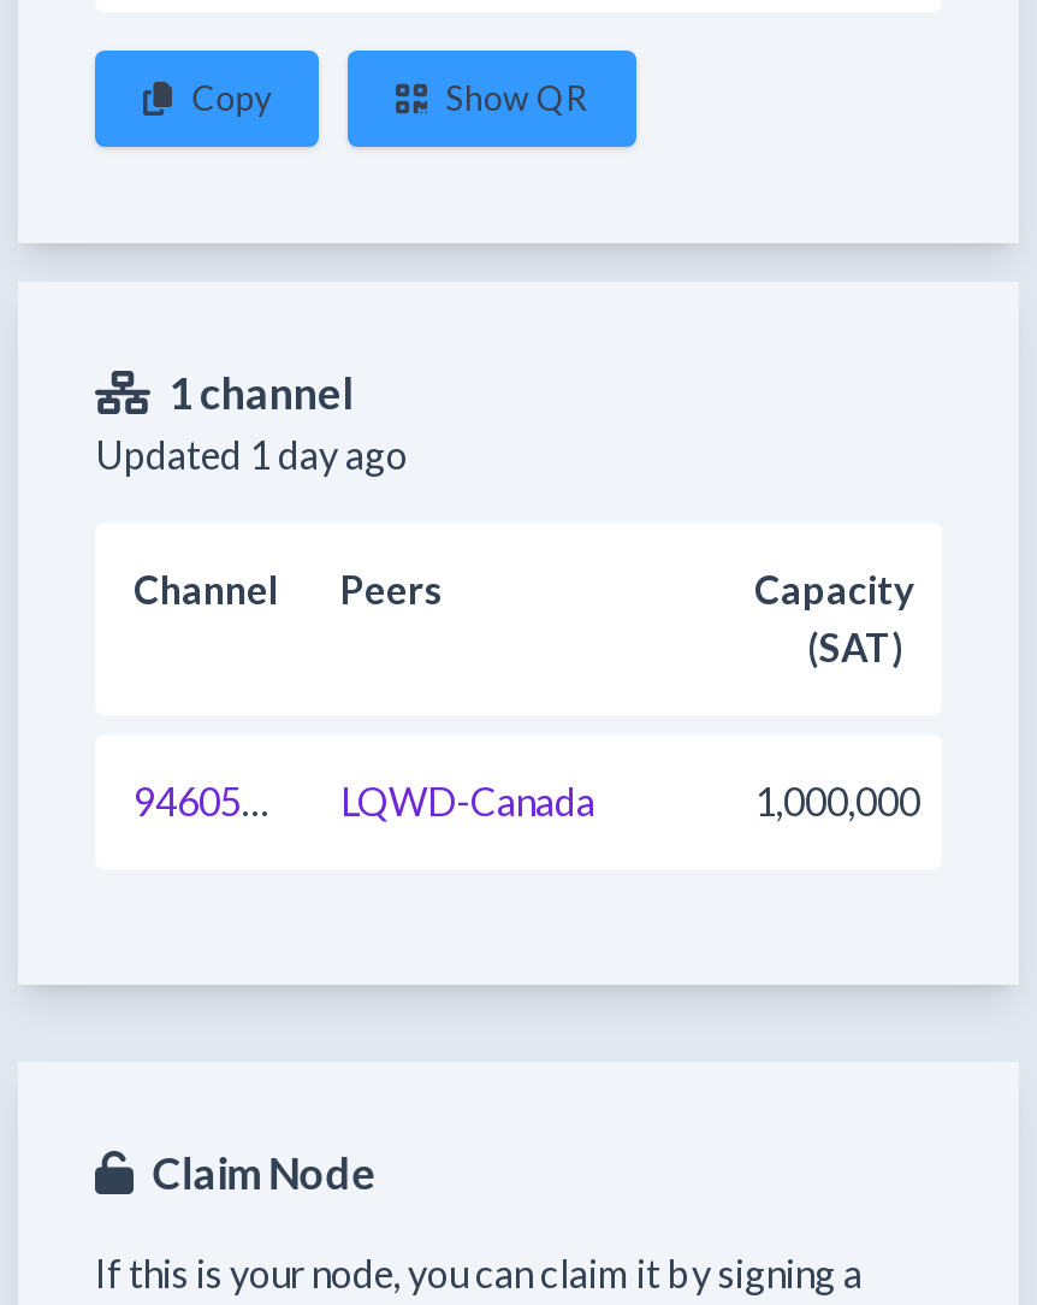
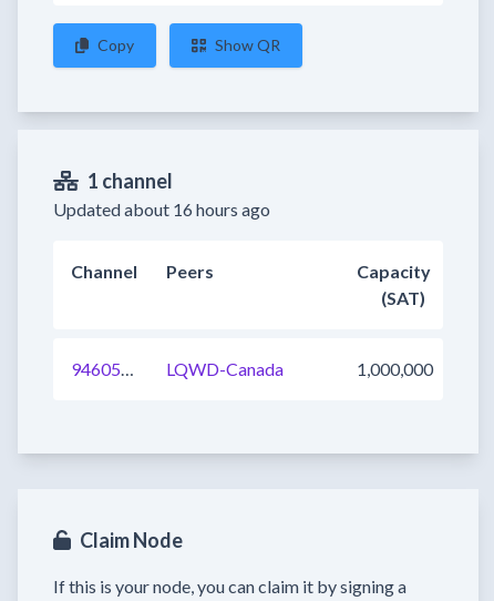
[95,431,408,477] Updated 1 day ago -> [53,198,270,220] Updated about 16 hours ago

